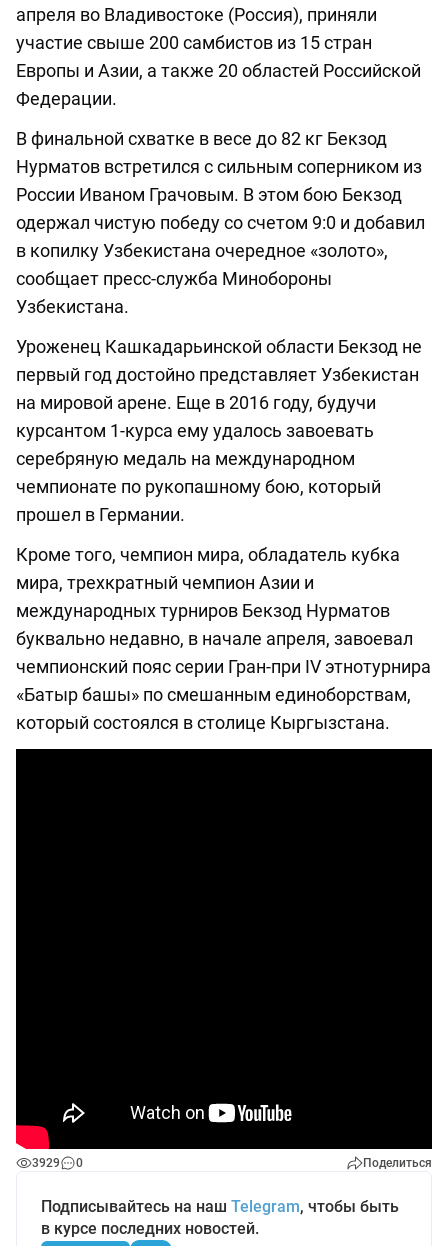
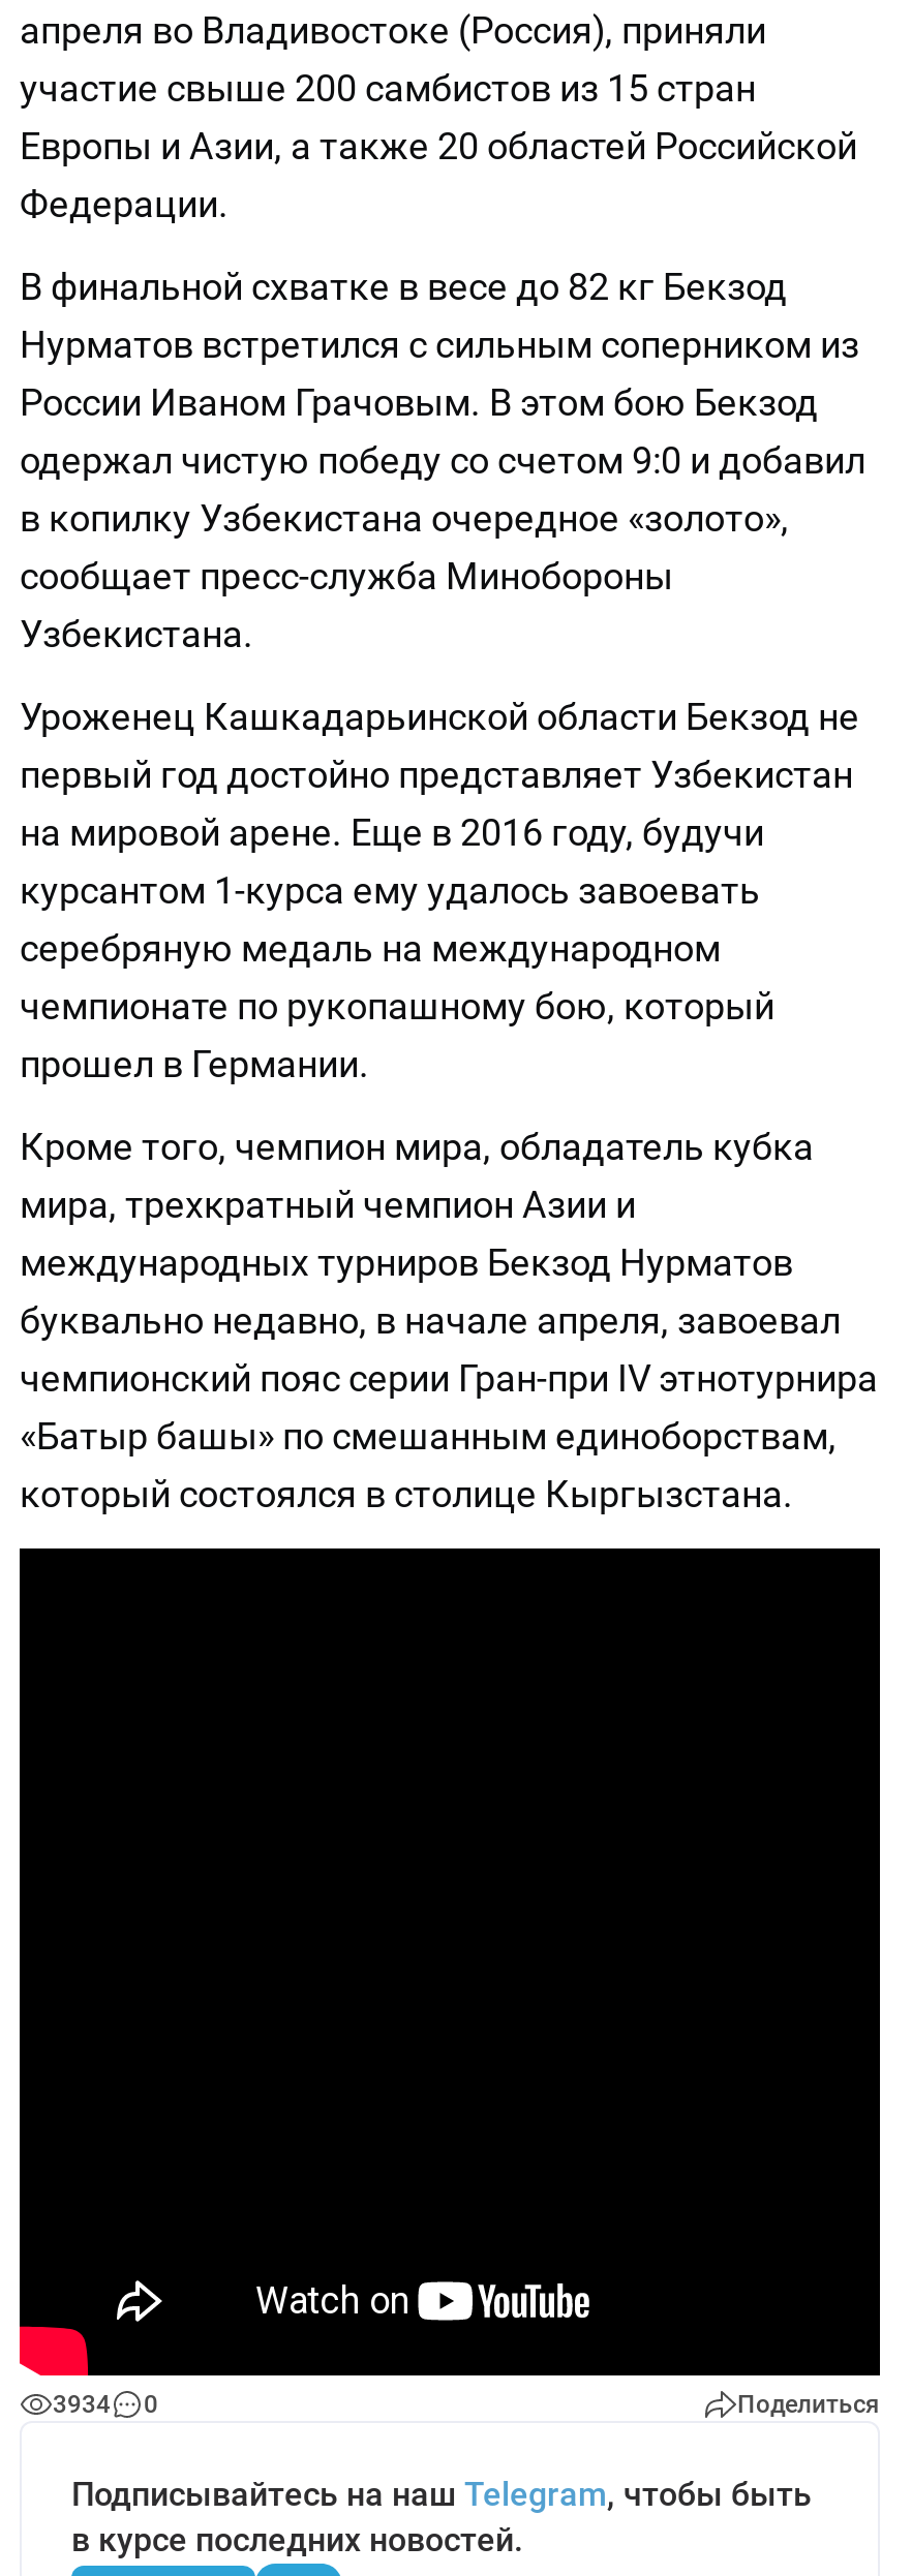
[32,1156,83,1170] 3929 0 -> [53,2390,158,2419] 3934 0

